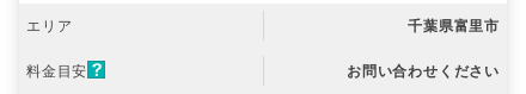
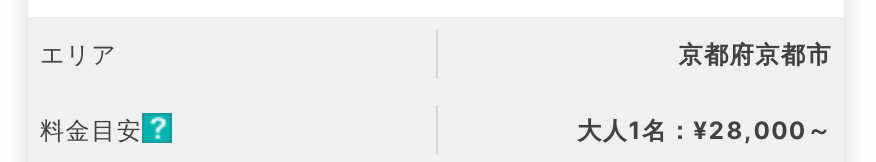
[408,16,500,34] 千葉県富里市 -> [678,39,832,69] 京都府京都市
[347,62,500,79] お問い合わせください -> [577,115,832,145] 大人1名：¥28,000～

